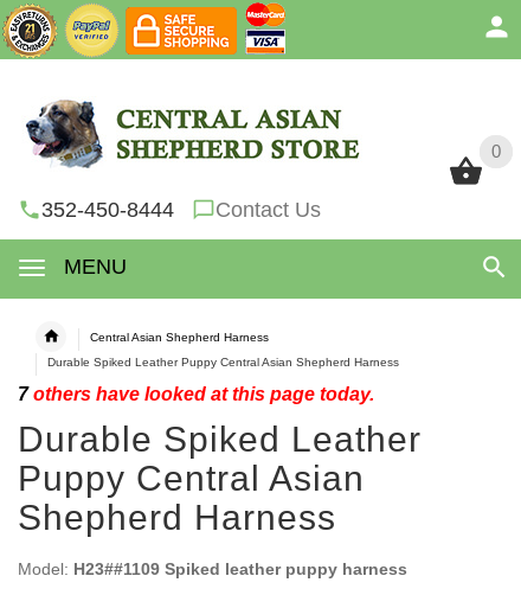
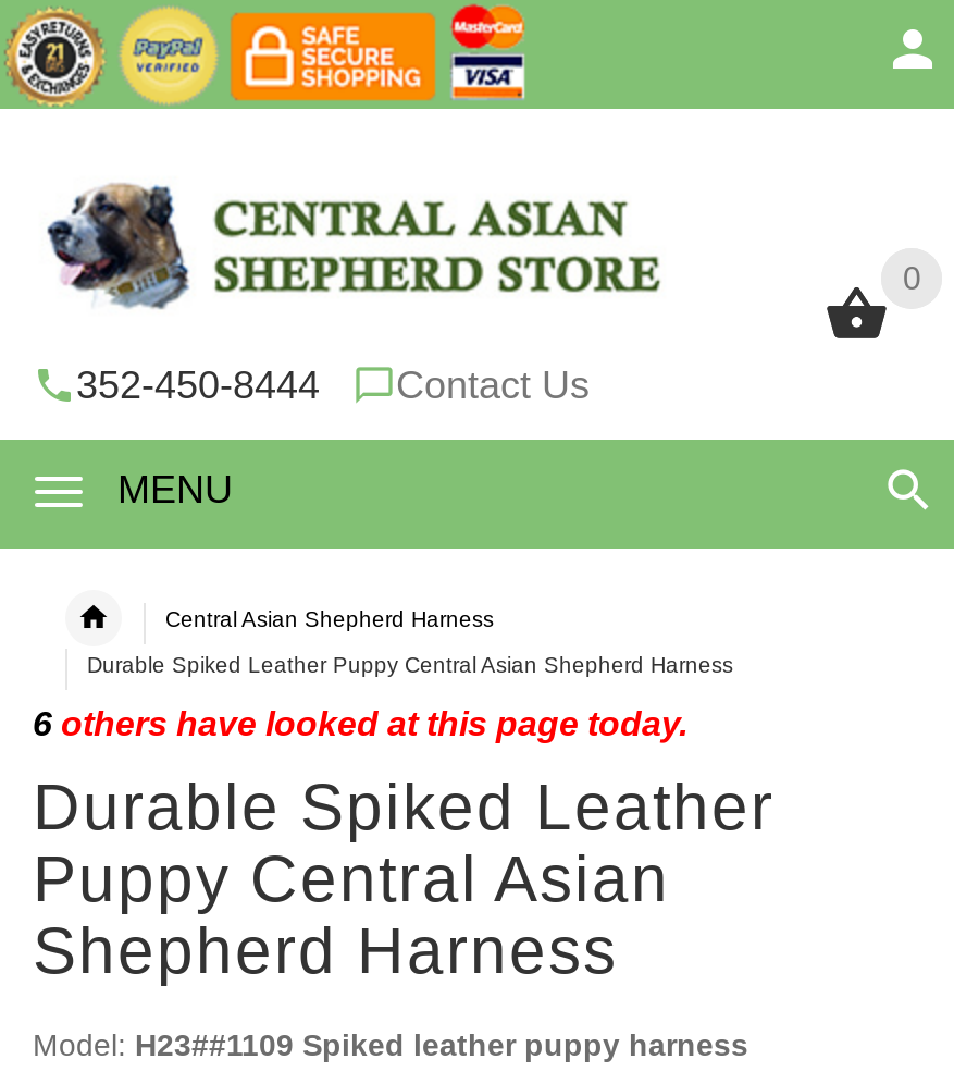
[18,384,374,404] 7 others have looked at this page today. -> [33,705,687,742] 6 others have looked at this page today.

